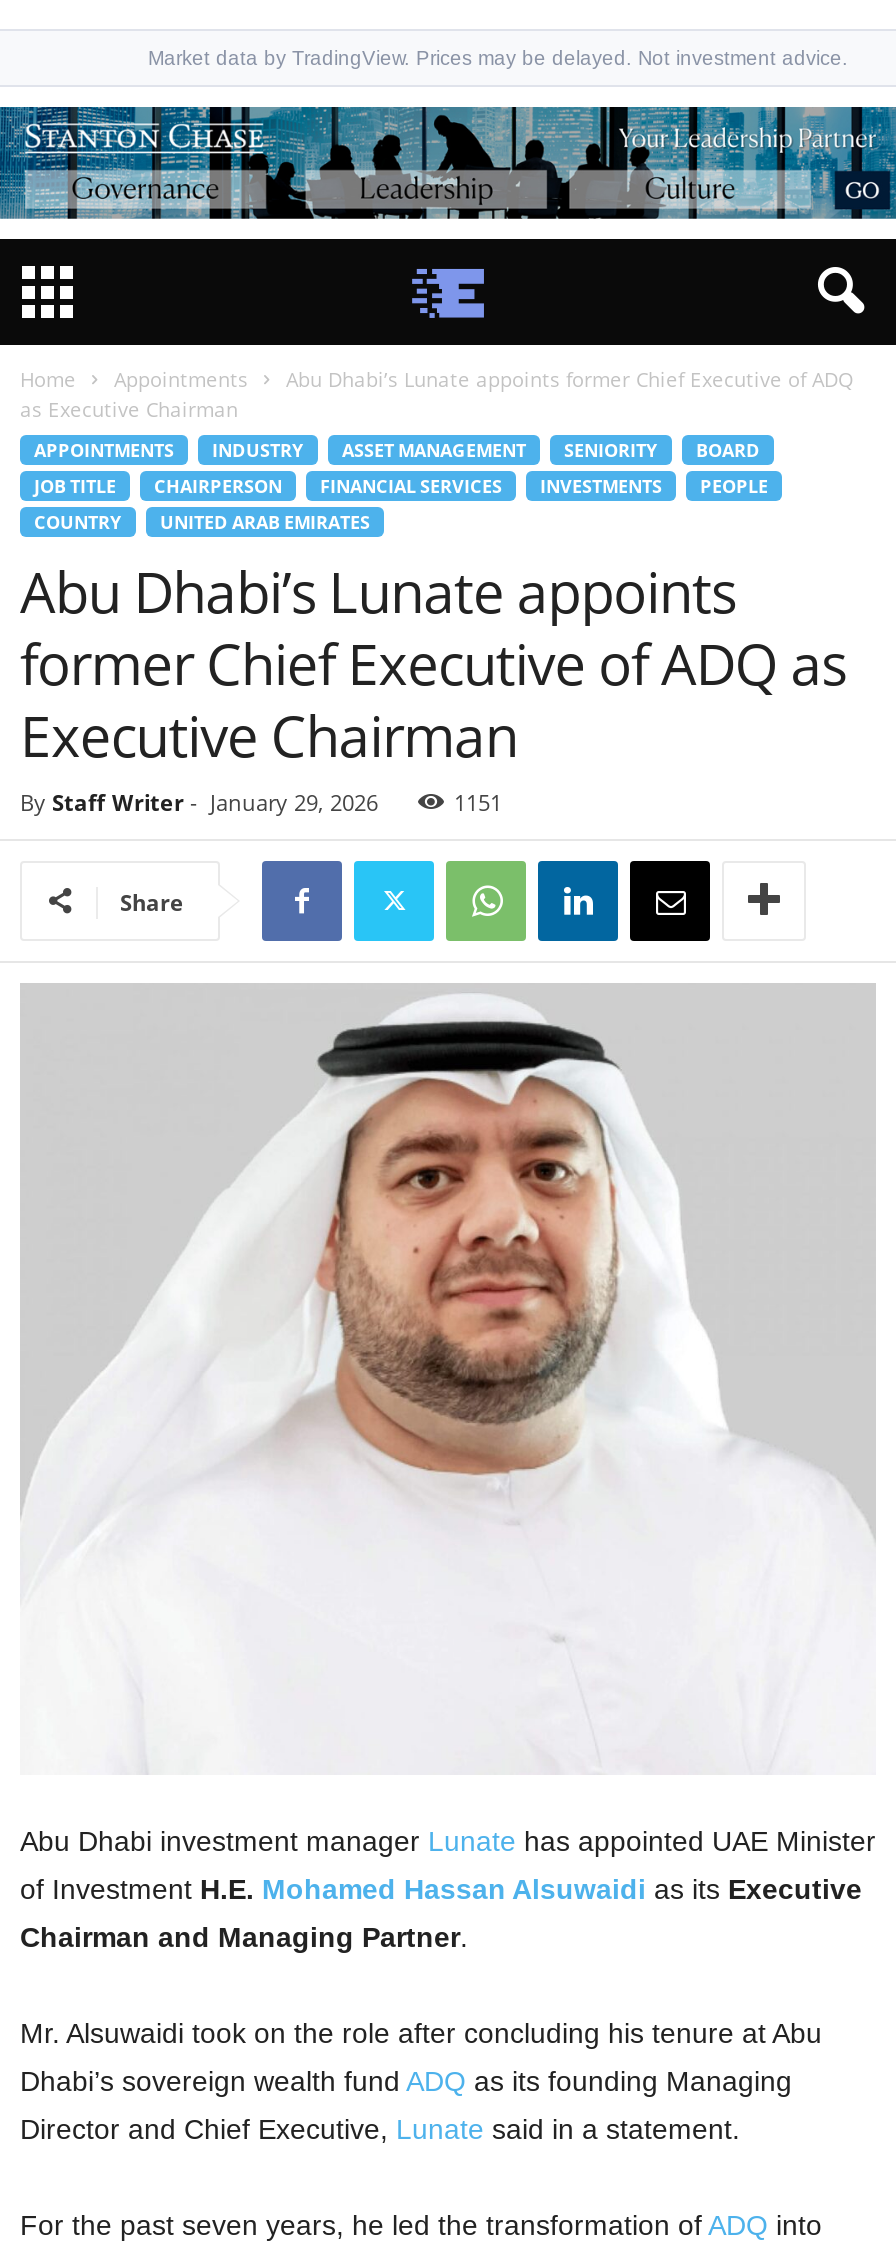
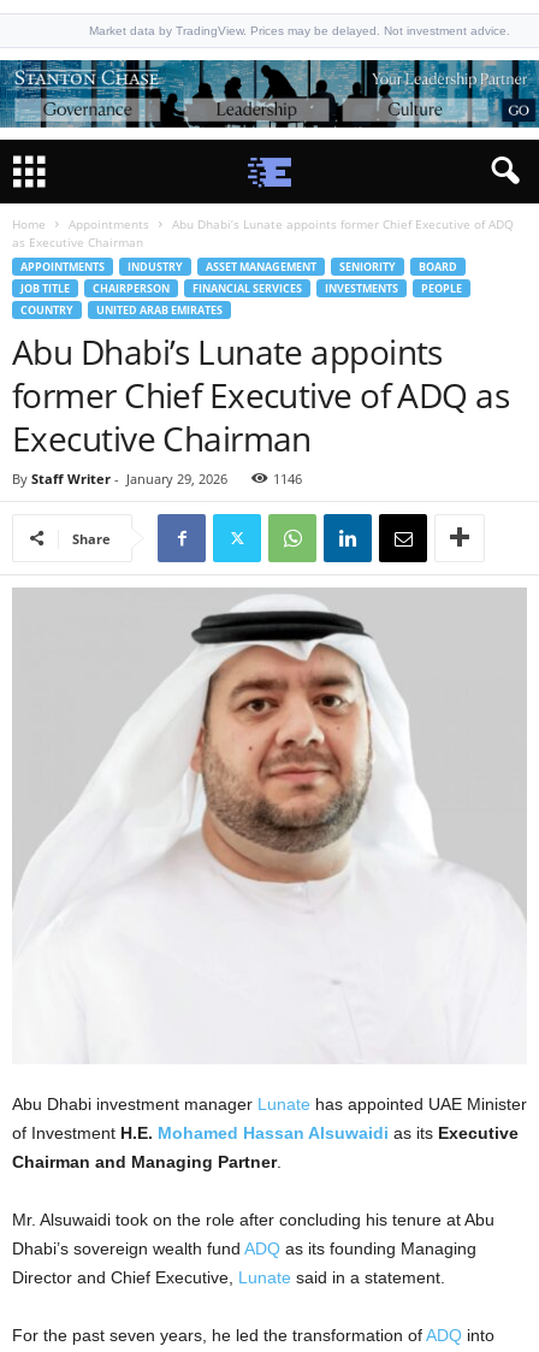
[454,787,502,817] 1151 -> [273,470,302,488] 1146

